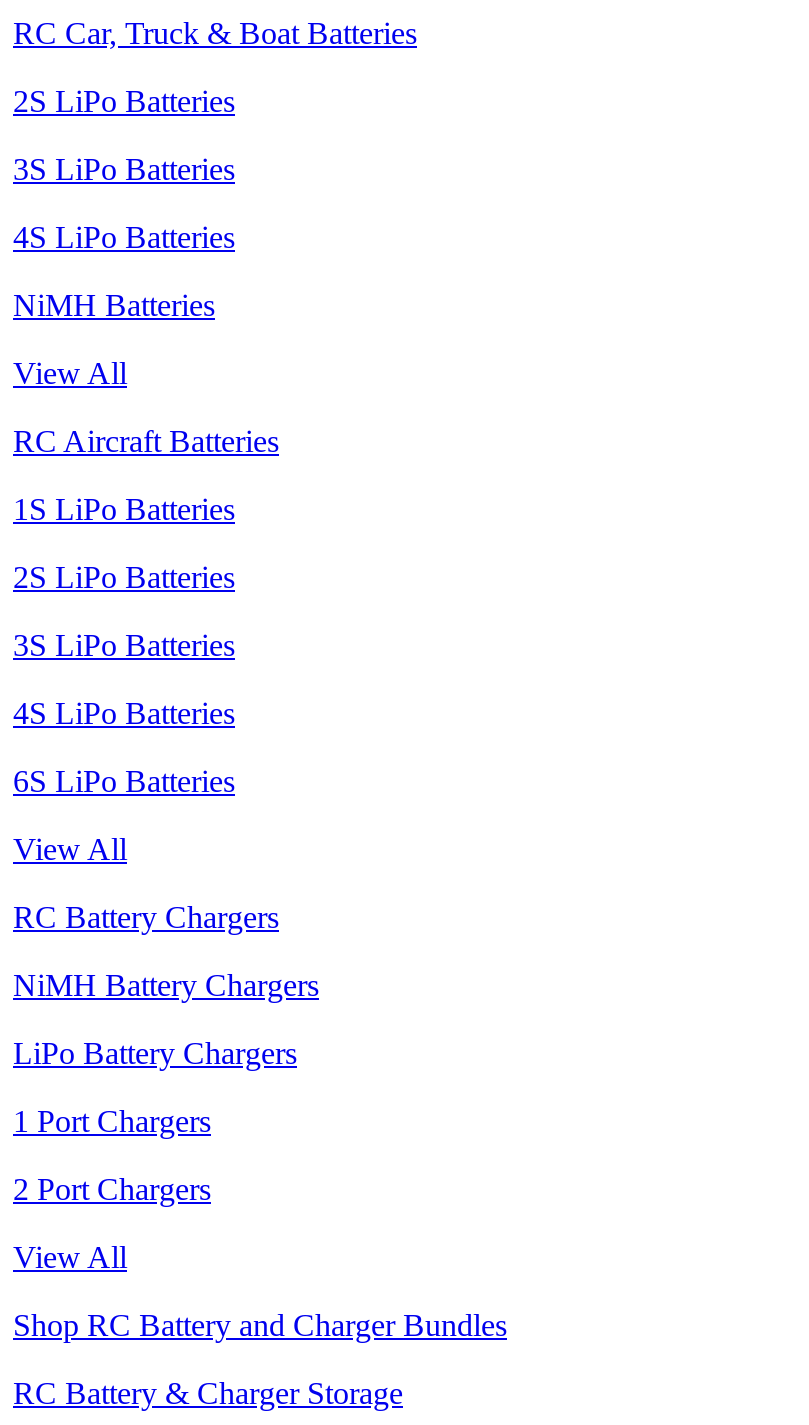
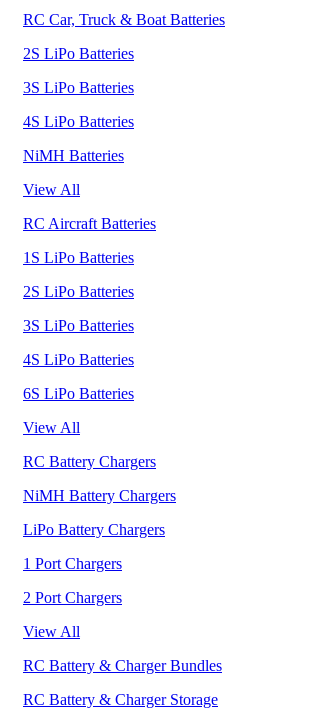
[13,1308,507,1342] Shop RC Battery and Charger Bundles -> [23,657,222,674] RC Battery & Charger Bundles

